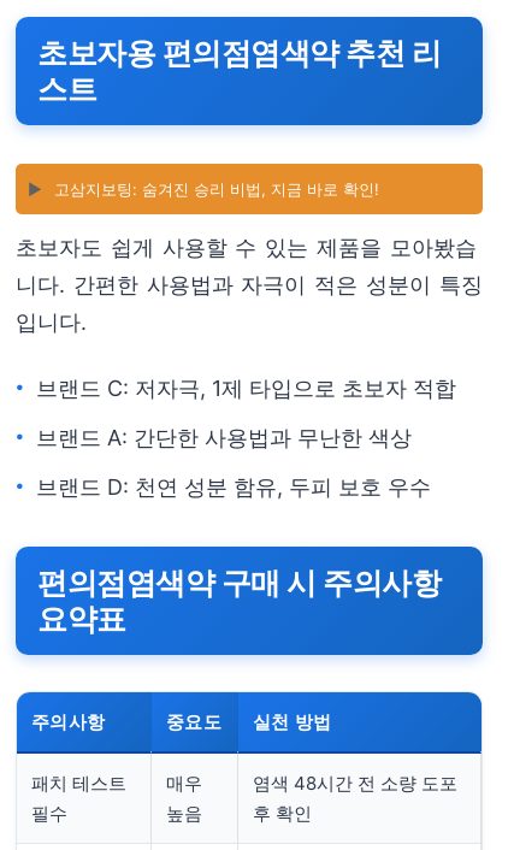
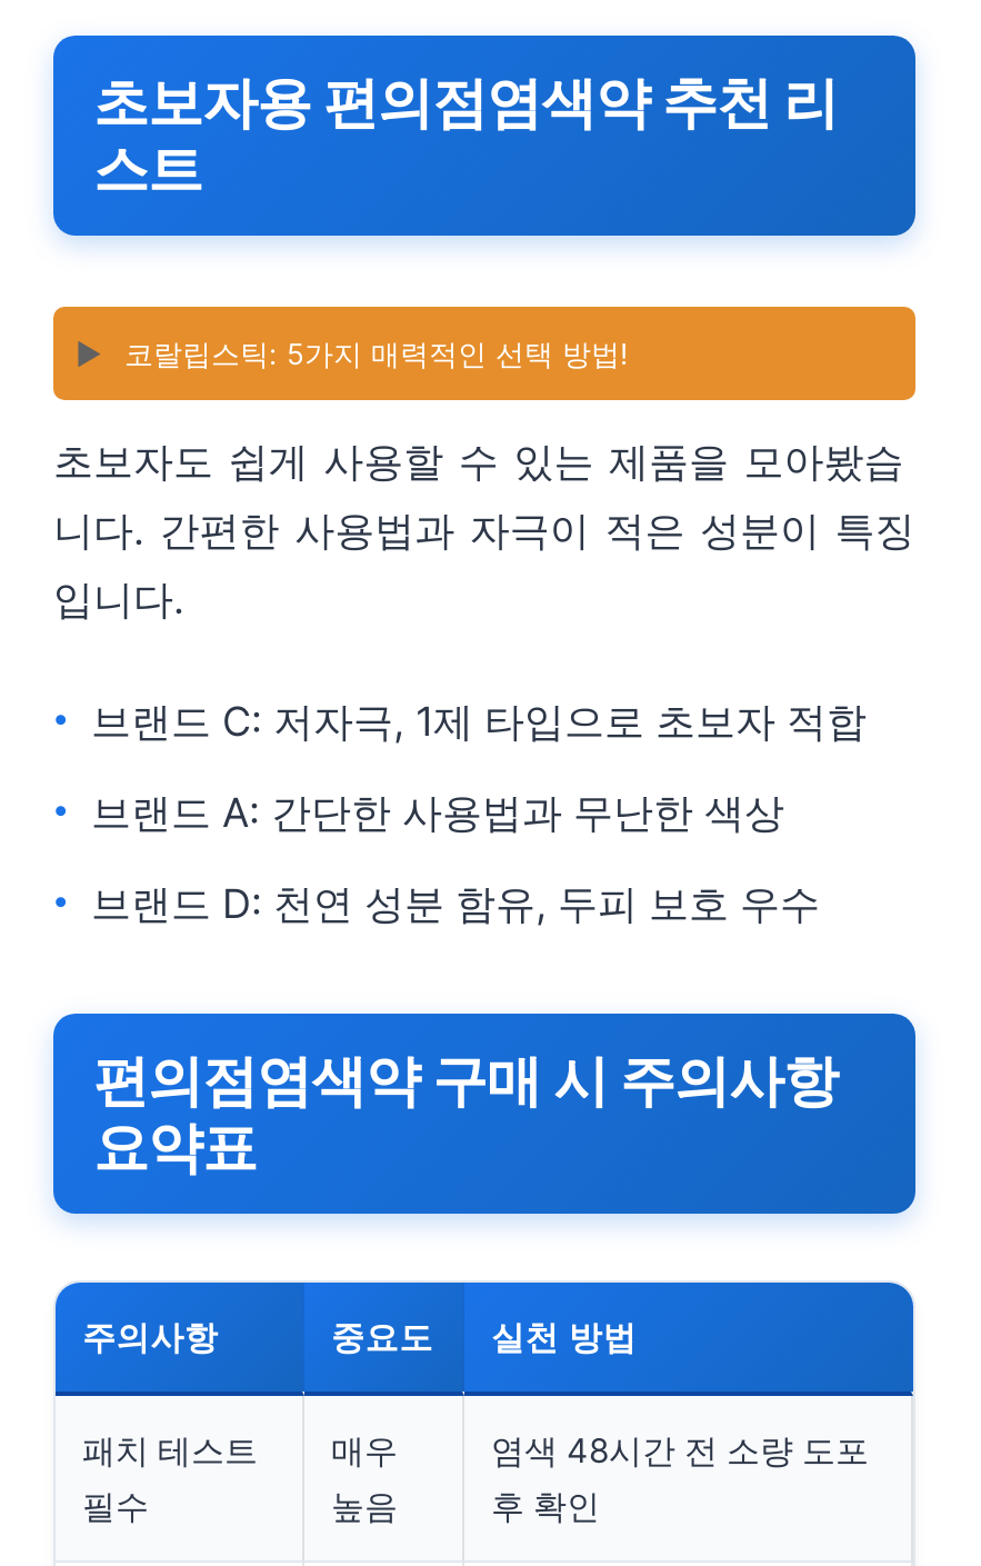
[54,179,379,199] 고삼지보팅: 숨겨진 승리 비법, 지금 바로 확인! -> [124,336,629,371] 코랄립스틱: 5가지 매력적인 선택 방법!

